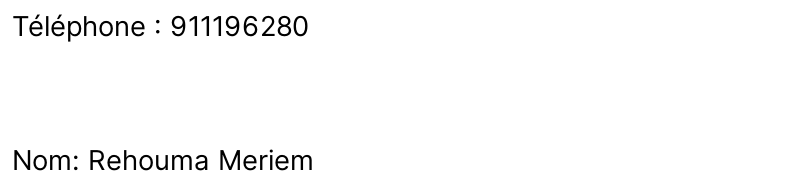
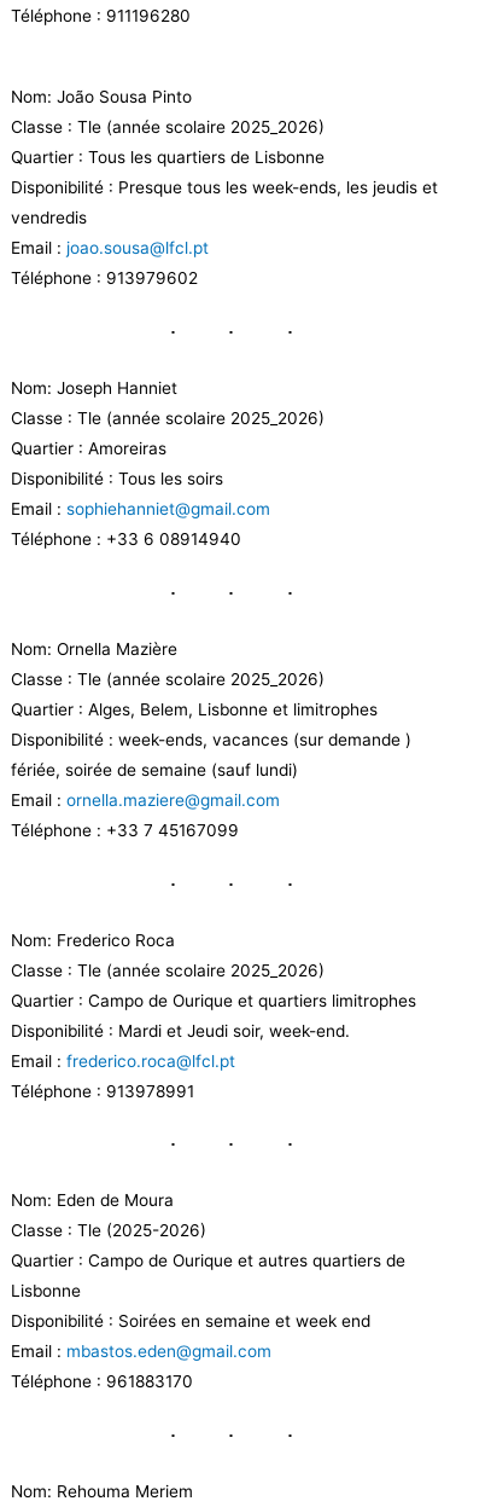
none -> [10,87,437,288] Nom: João Sousa Pinto | Classe : Tle (année scolaire 2025_2026) | Quartier : Tous les quartiers de Lisbonne | Disponibilité : Presque tous les week-ends, les jeudis et | vendredis | Email : joao.sousa@lfcl.pt | Téléphone : 913979602
none -> [10,378,324,548] Nom: Joseph Hanniet | Classe : Tle (année scolaire 2025_2026) | Quartier : Amoreiras | Disponibilité : Tous les soirs | Email : sophiehanniet@gmail.com | Téléphone : +33 6 08914940
none -> [10,639,411,839] Nom: Ornella Mazière | Classe : Tle (année scolaire 2025_2026) | Quartier : Alges, Belem, Lisbonne et limitrophes | Disponibilité : week-ends, vacances (sur demande ) | fériée, soirée de semaine (sauf lundi) | Email : ornella.maziere@gmail.com | Téléphone : +33 7 45167099
none -> [10,930,416,1100] Nom: Frederico Roca | Classe : Tle (année scolaire 2025_2026) | Quartier : Campo de Ourique et quartiers limitrophes | Disponibilité : Mardi et Jeudi soir, week-end. | Email : frederico.roca@lfcl.pt | Téléphone : 913978991
none -> [10,1191,405,1391] Nom: Eden de Moura | Classe : Tle (2025-2026) | Quartier : Campo de Ourique et autres quartiers de | Lisbonne | Disponibilité : Soirées en semaine et week end | Email : mbastos.eden@gmail.com | Téléphone : 961883170

